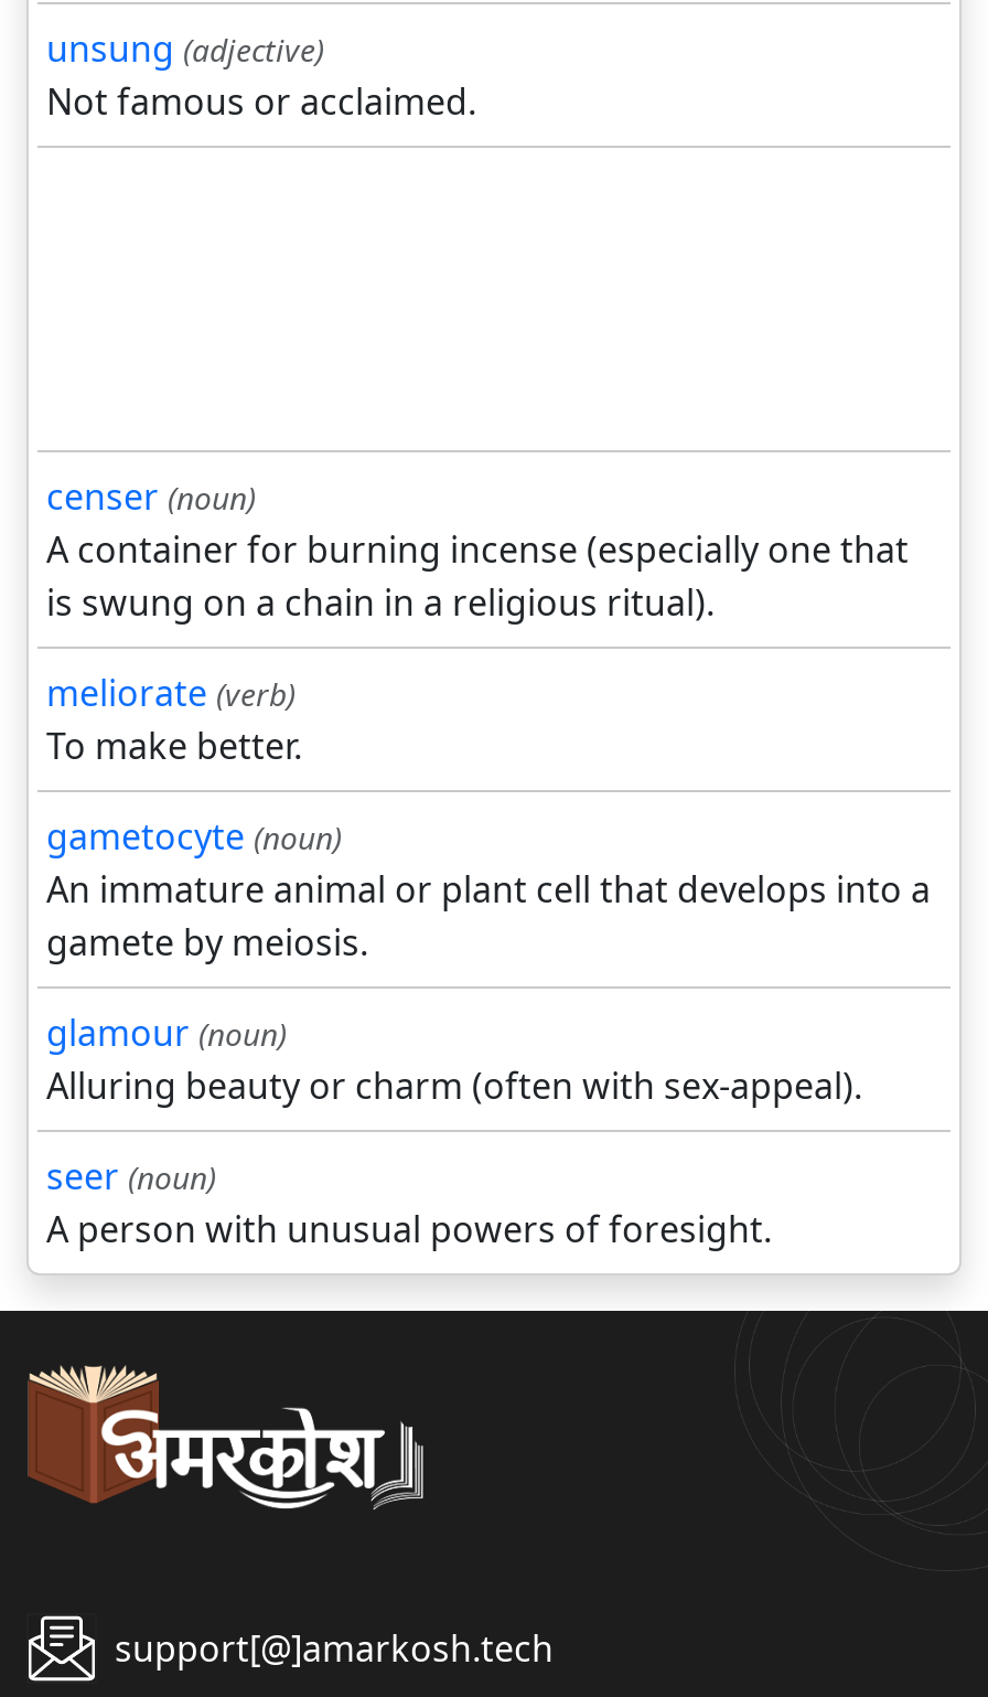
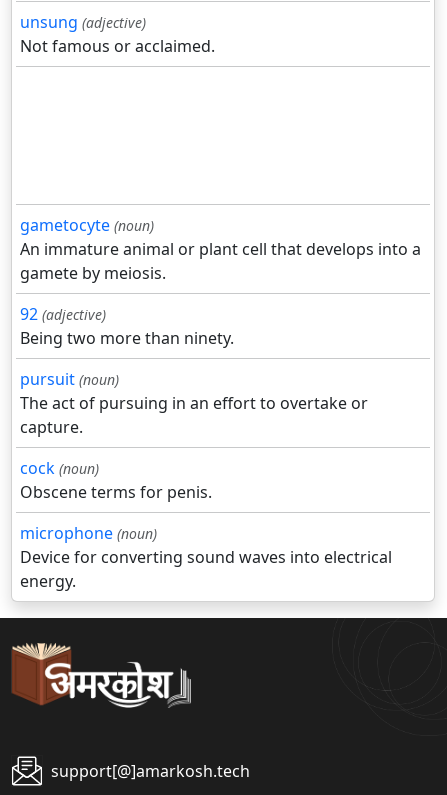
[46,473,909,771] censer (noun) | A container for burning incense (especially one that | is swung on a chain in a religious ritual). | meliorate (verb) | To make better. -> none
moved [46,813,931,967] -> [20,214,421,284]: gametocyte (noun) | An immature animal or plant cell that develops into a | gamete by meiosis.
[46,1009,862,1254] glamour (noun) | Alluring beauty or charm (often with sex-appeal). | seer (noun) | A person with unusual powers of foresight. -> [20,303,392,592] 92 (adjective) | Being two more than ninety. | pursuit (noun) | The act of pursuing in an effort to overtake or | capture. | cock (noun) | Obscene terms for penis. | microphone (noun) | Device for converting sound waves into electrical | energy.

